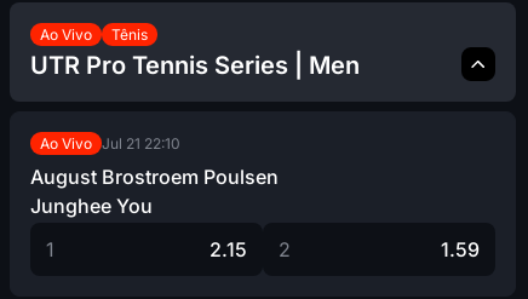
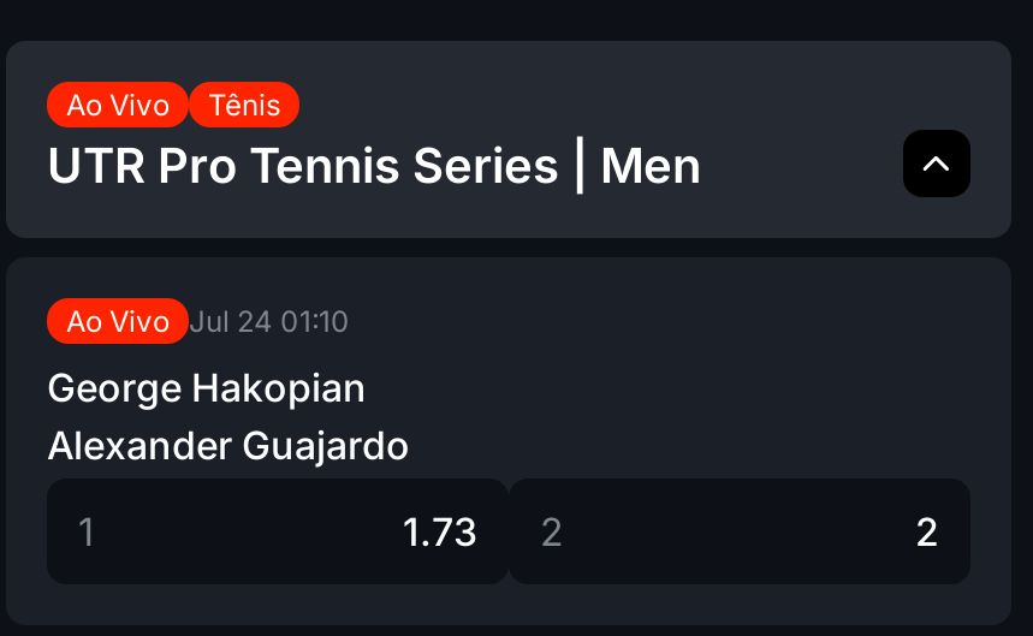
[40,134,180,153] Ao Vivo Jul 21 22:10 -> [66,302,350,339] Ao Vivo Jul 24 01:10
[30,165,279,218] August Brostroem Poulsen | Junghee You -> [47,363,410,469] George Hakopian | Alexander Guajardo
[210,237,291,261] 2.15 2 -> [403,507,564,555] 1.73 2
[441,237,480,261] 1.59 -> [915,507,939,555] 2

